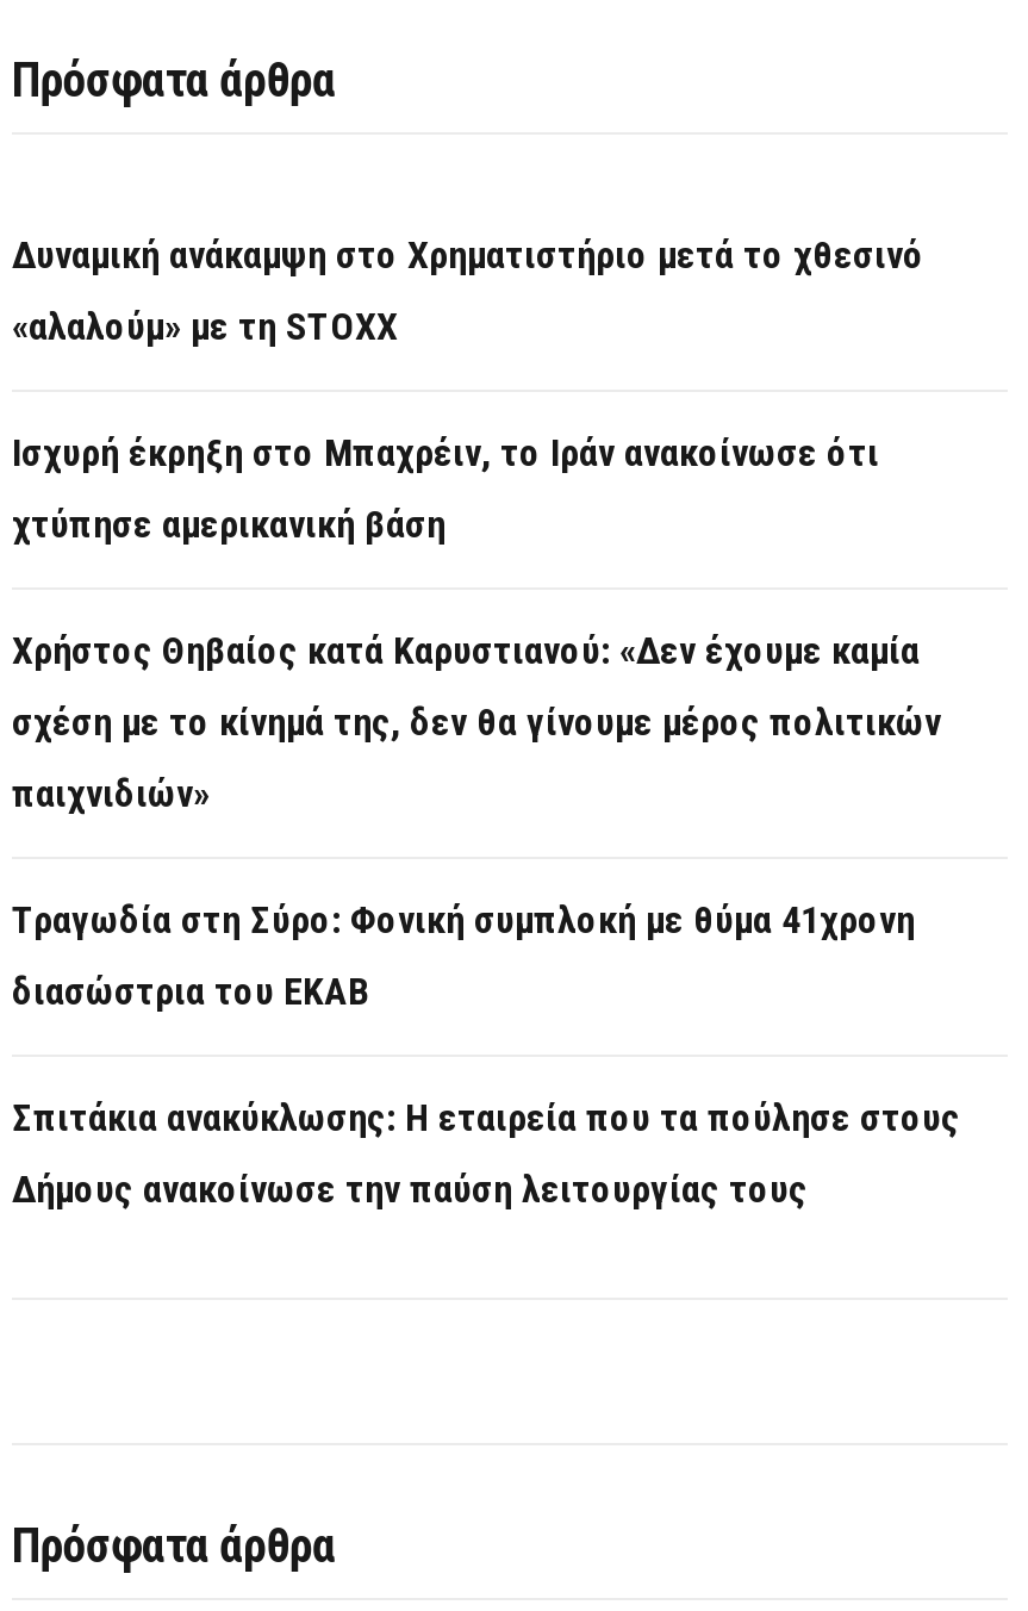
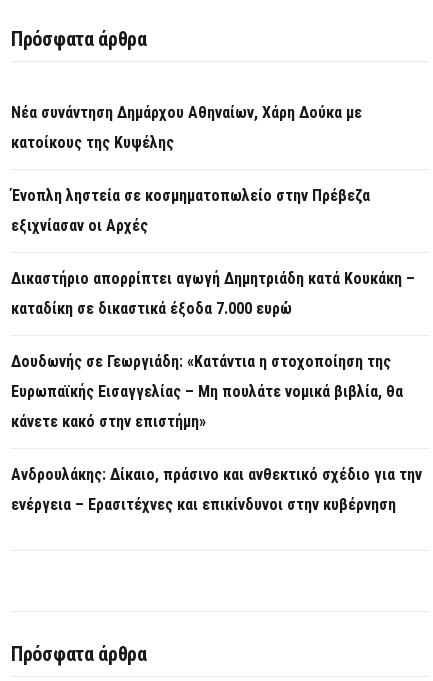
[12,232,924,277] Δυναμική ανάκαμψη στο Χρηματιστήριο μετά το χθεσινό -> [11,103,362,122] Νέα συνάντηση Δημάρχου Αθηναίων, Χάρη Δούκα με
[12,304,398,349] «αλαλούμ» με τη STOXX -> [11,133,174,152] κατοίκους της Κυψέλης
[12,430,879,475] Ισχυρή έκρηξη στο Μπαχρέιν, το Ιράν ανακοίνωσε ότι -> [11,186,370,205] Ένοπλη ληστεία σε κοσμηματοπωλείο στην Πρέβεζα
[12,501,446,547] χτύπησε αμερικανική βάση -> [11,216,152,235] εξιχνίασαν οι Αρχές
[12,628,920,673] Χρήστος Θηβαίος κατά Καρυστιανού: «Δεν έχουμε καμία -> [11,269,415,288] Δικαστήριο απορρίπτει αγωγή Δημητριάδη κατά Κουκάκη –
[12,699,941,744] σχέση με το κίνημά της, δεν θα γίνουμε μέρος πολιτικών -> [11,299,292,318] καταδίκη σε δικαστικά έξοδα 7.000 ευρώ
[12,771,210,816] παιχνιδιών» -> [11,352,391,371] Δουδωνής σε Γεωργιάδη: «Κατάντια η στοχοποίηση της
[12,897,915,942] Τραγωδία στη Σύρο: Φονική συμπλοκή με θύμα 41χρονη -> [11,382,403,401] Ευρωπαϊκής Εισαγγελίας – Μη πουλάτε νομικά βιβλία, θα
[12,969,369,1014] διασώστρια του ΕΚΑΒ -> [11,412,206,431] κάνετε κακό στην επιστήμη»
[12,1095,960,1140] Σπιτάκια ανακύκλωσης: Η εταιρεία που τα πούλησε στους -> [11,465,422,484] Ανδρουλάκης: Δίκαιο, πράσινο και ανθεκτικό σχέδιο για την
[12,1166,808,1212] Δήμους ανακοίνωσε την παύση λειτουργίας τους -> [11,495,396,514] ενέργεια – Ερασιτέχνες και επικίνδυνοι στην κυβέρνηση

